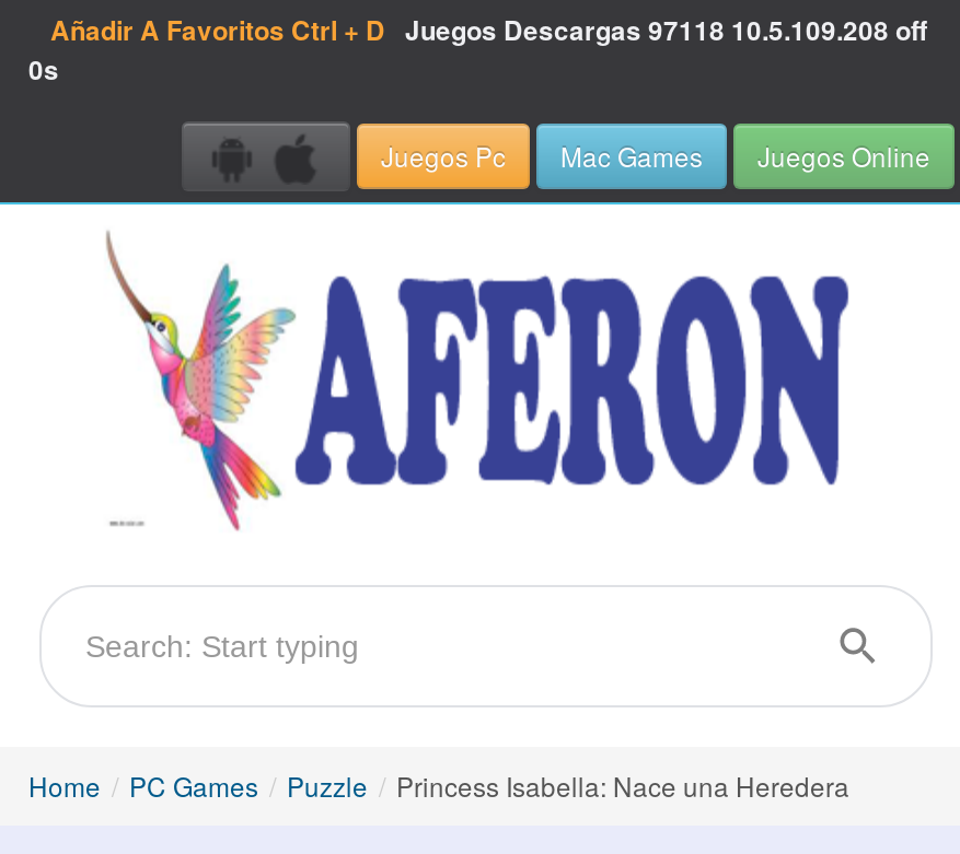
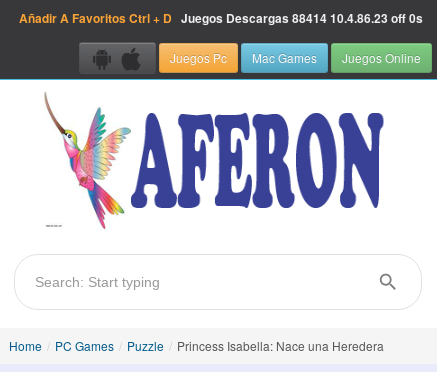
[28,10,928,89] Añadir A Favoritos Ctrl + D Juegos Descargas 97118 10.5.109.208 off | 0s -> [19,9,423,27] Añadir A Favoritos Ctrl + D Juegos Descargas 88414 10.4.86.23 off 0s

